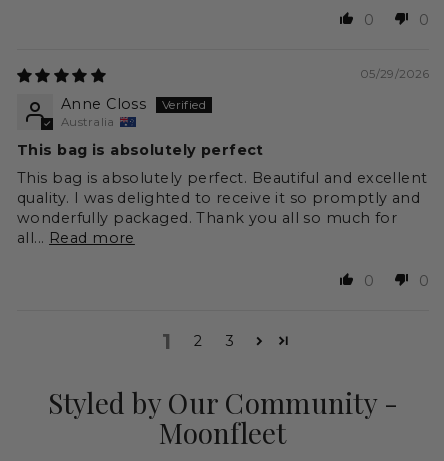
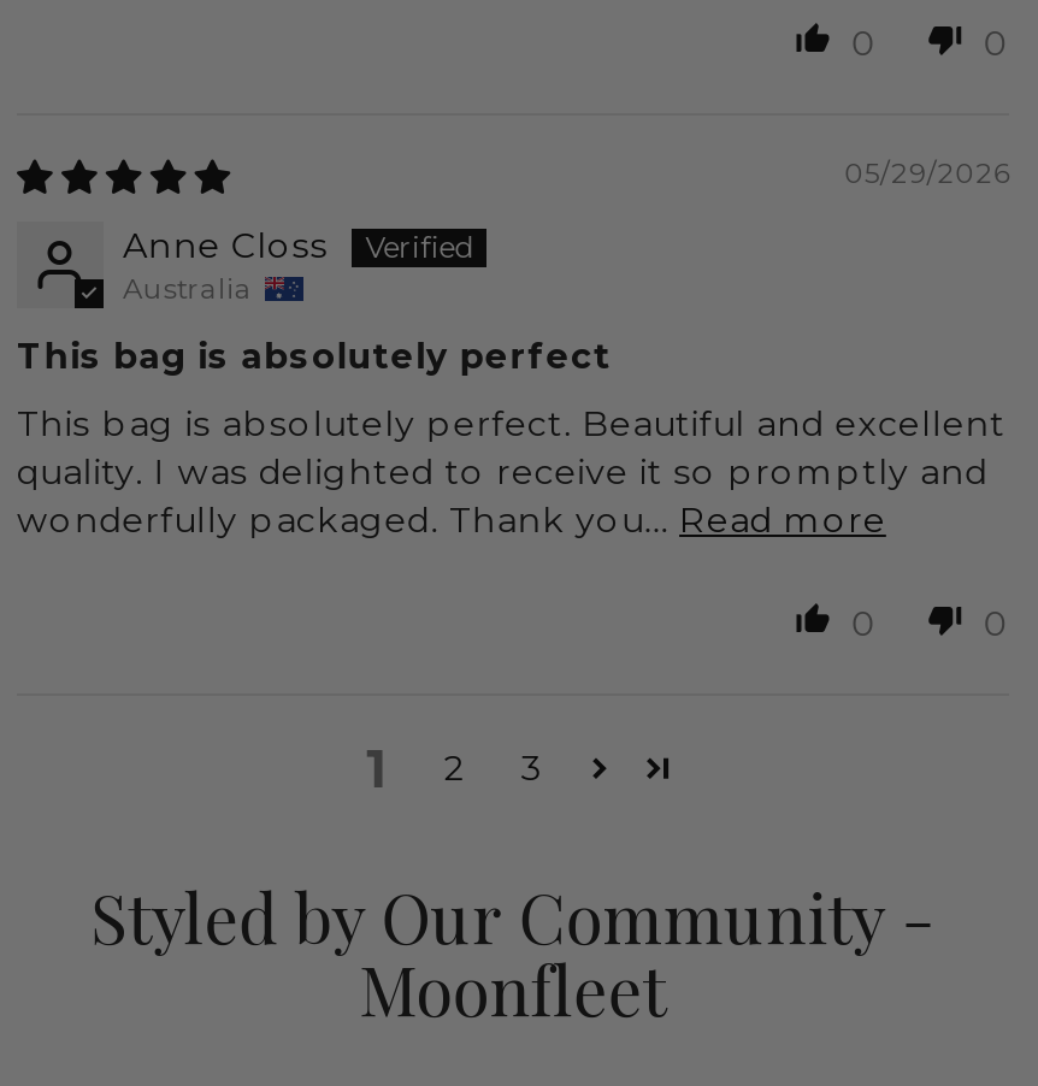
[17,209,397,247] wonderfully packaged. Thank you all so much for | all... Read more -> [17,498,886,542] wonderfully packaged. Thank you... Read more

